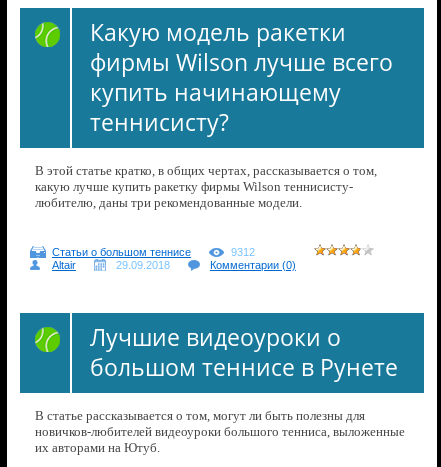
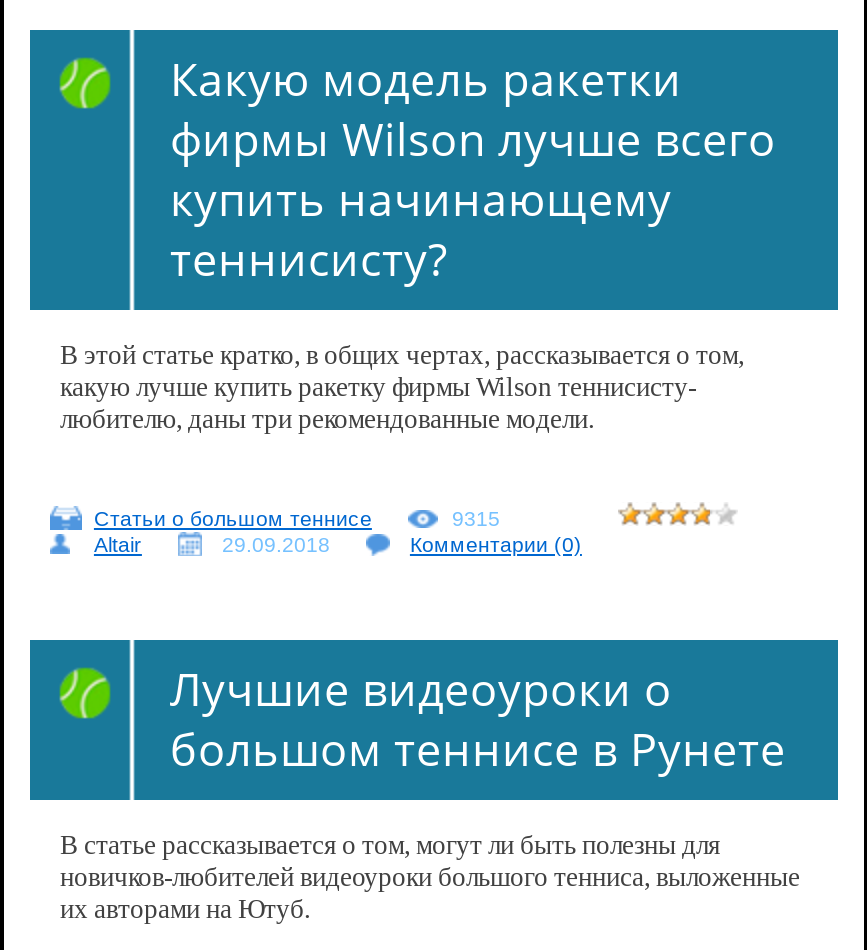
[231,245,255,257] 9312 -> [452,505,500,529] 9315

